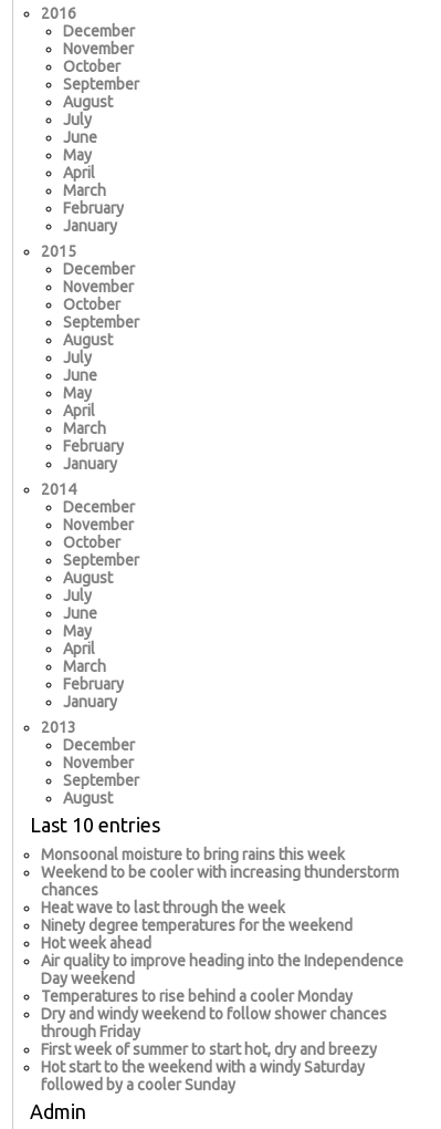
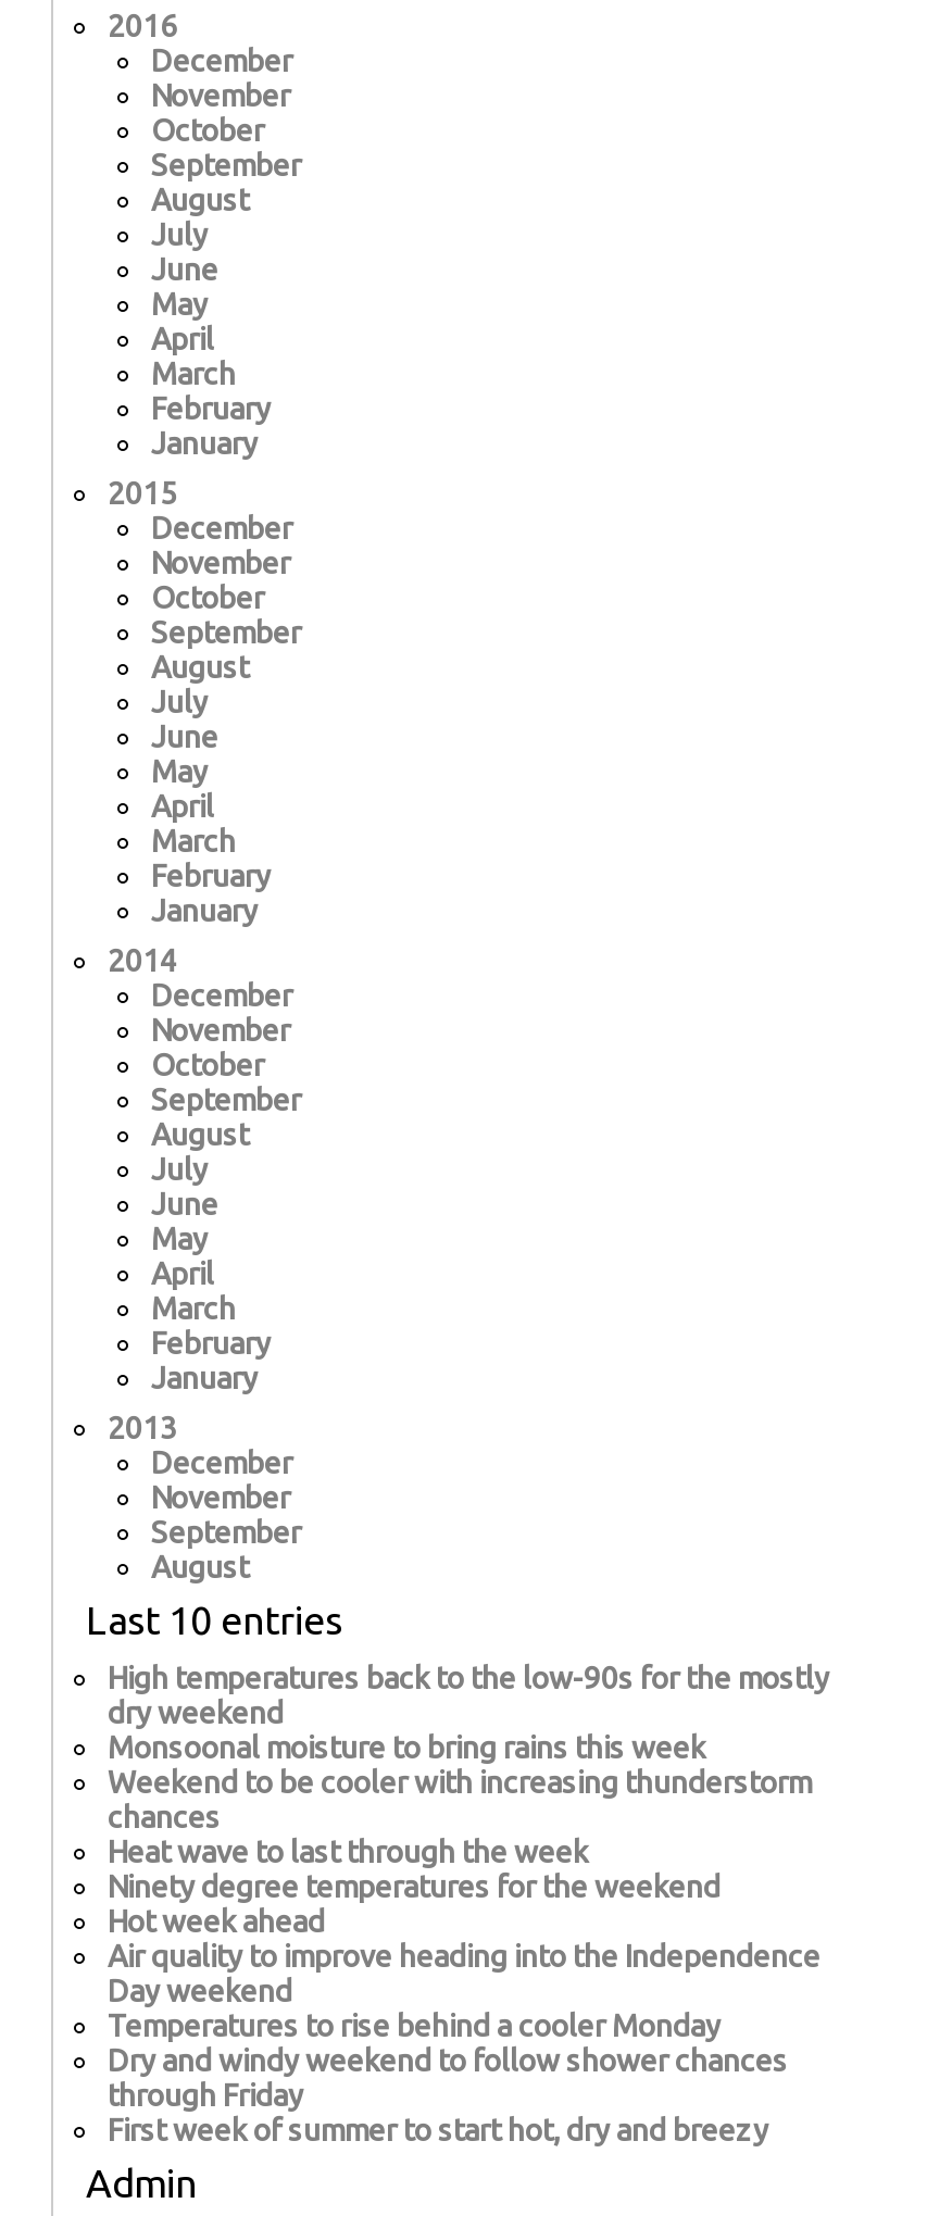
none -> [108,1661,829,1730] High temperatures back to the low-90s for the mostly | dry weekend
moved [41,846,403,1058] -> [108,1730,820,2148]: Monsoonal moisture to bring rains this week | Weekend to be cooler with increasing thunderstorm | chances | ... | through Friday | First week of summer to start hot, dry and breezy
[41,1058,365,1094] Hot start to the weekend with a windy Saturday | followed by a cooler Sunday -> none

